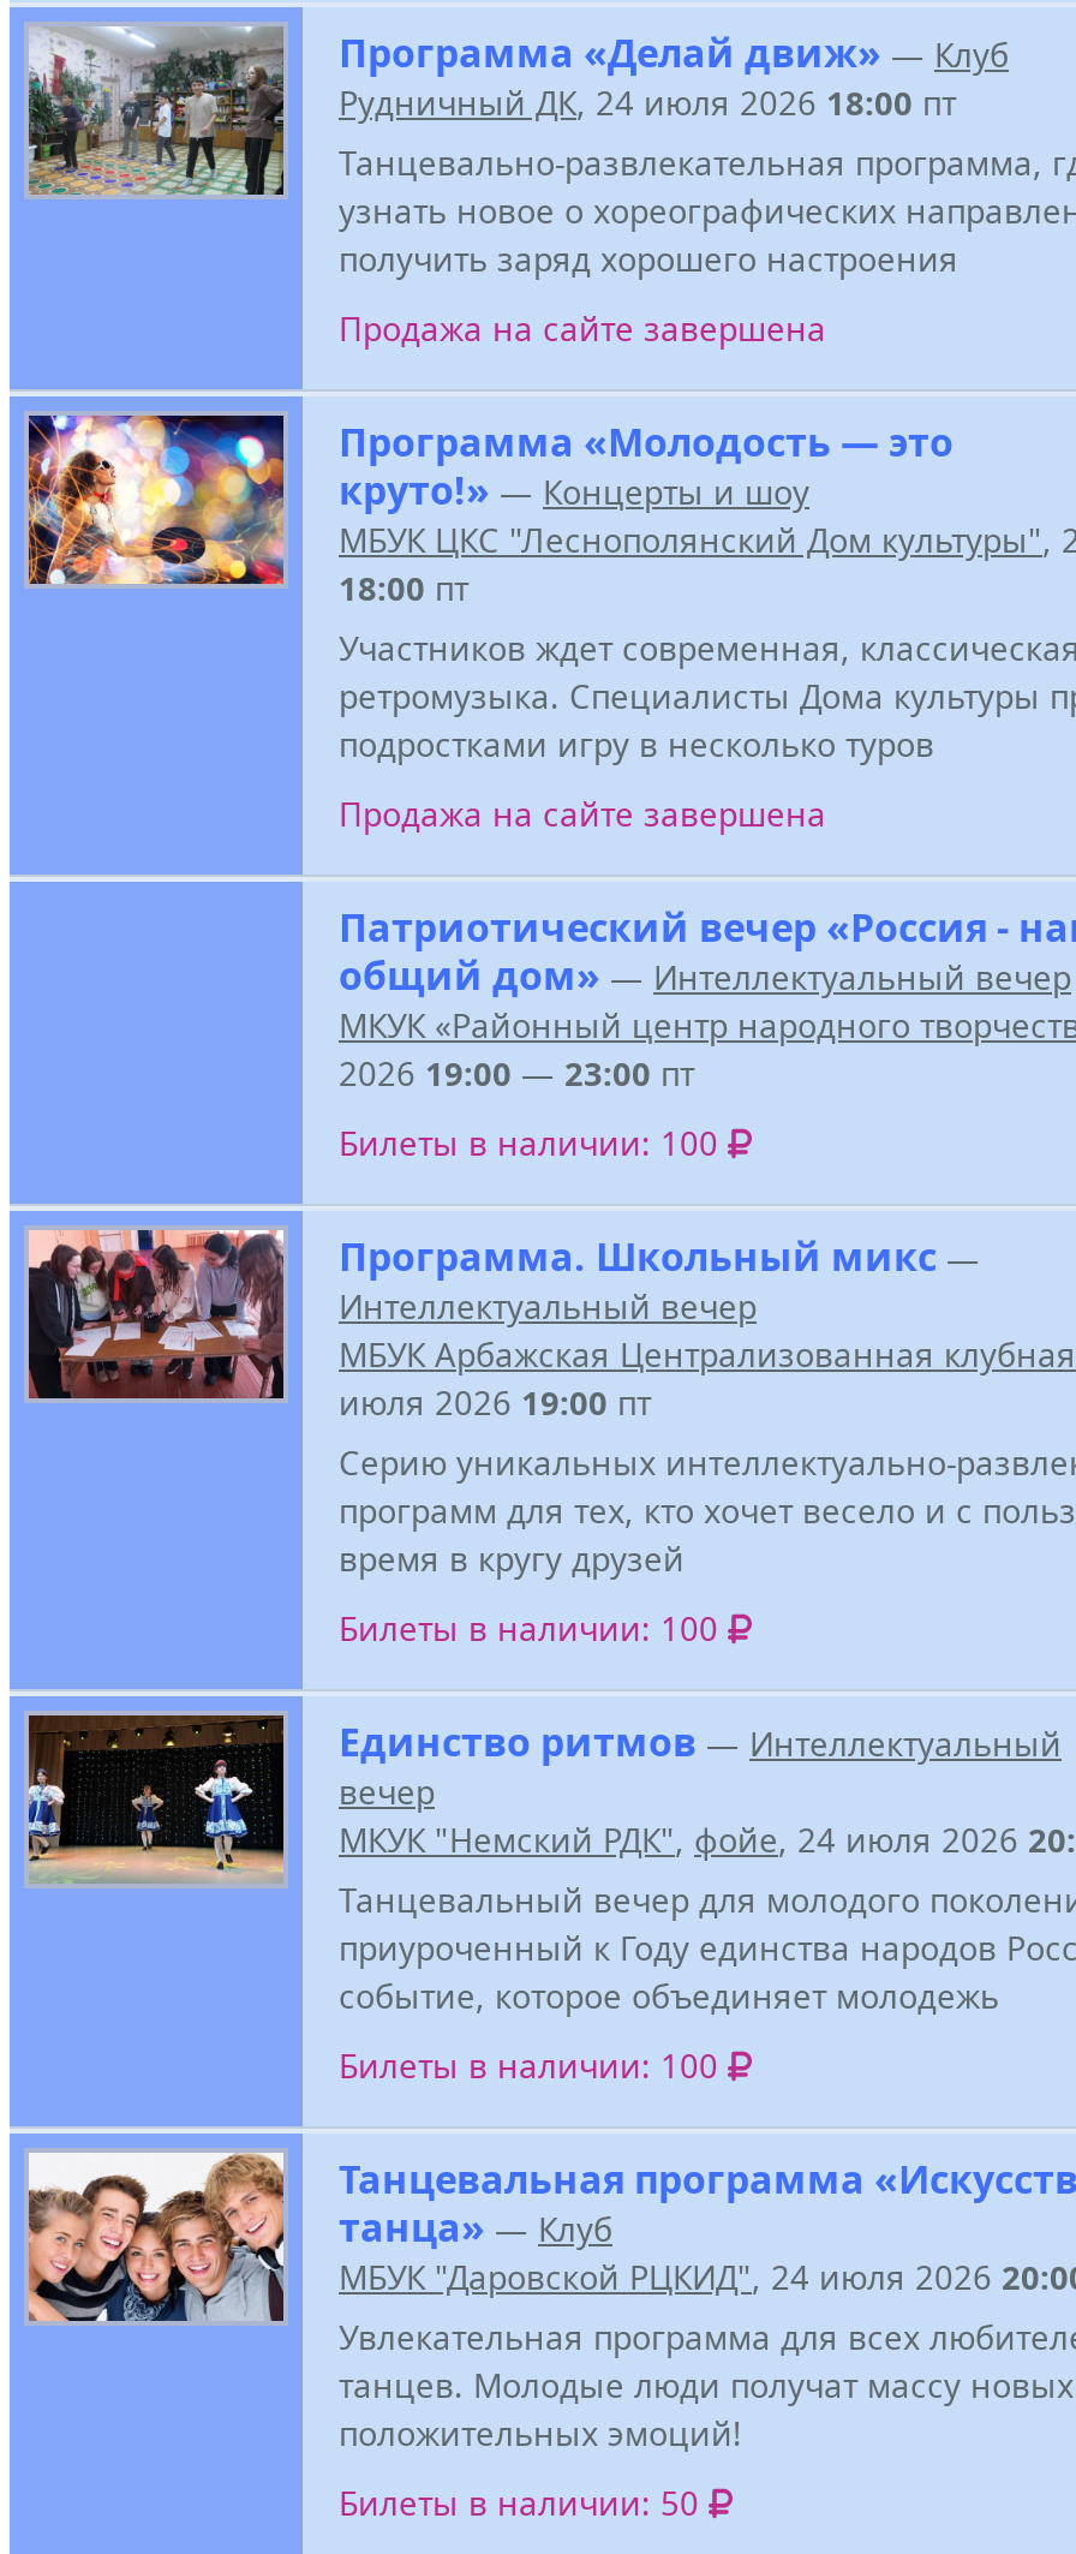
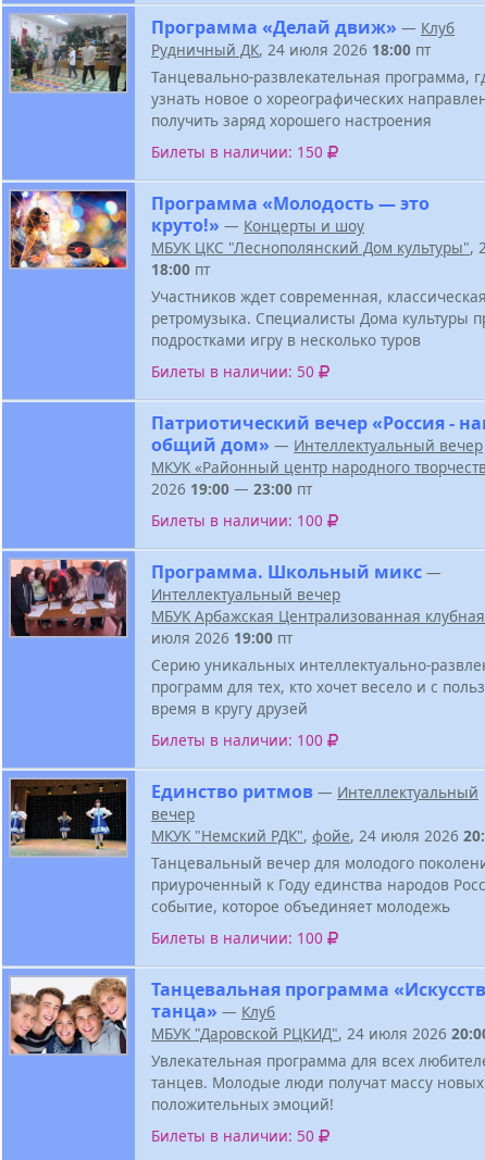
[339,305,826,351] Продажа на сайте завершена -> [151,141,327,162] Билеты в наличии: 150
[339,791,826,836] Продажа на сайте завершена -> [151,361,319,382] Билеты в наличии: 50

